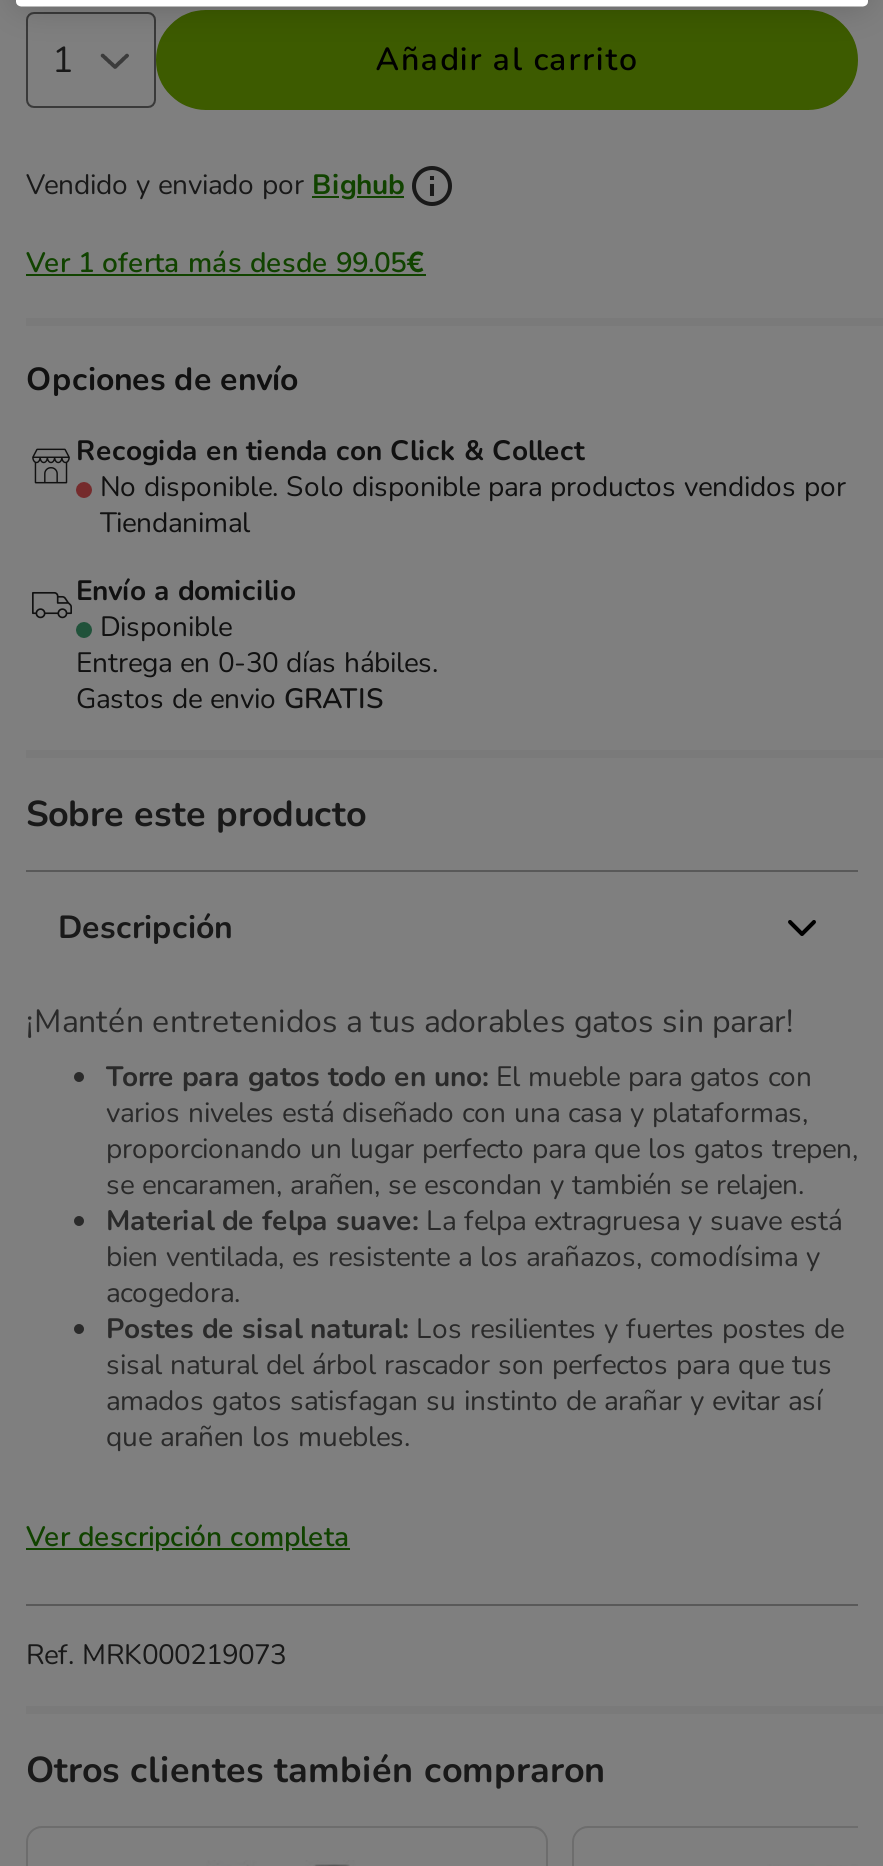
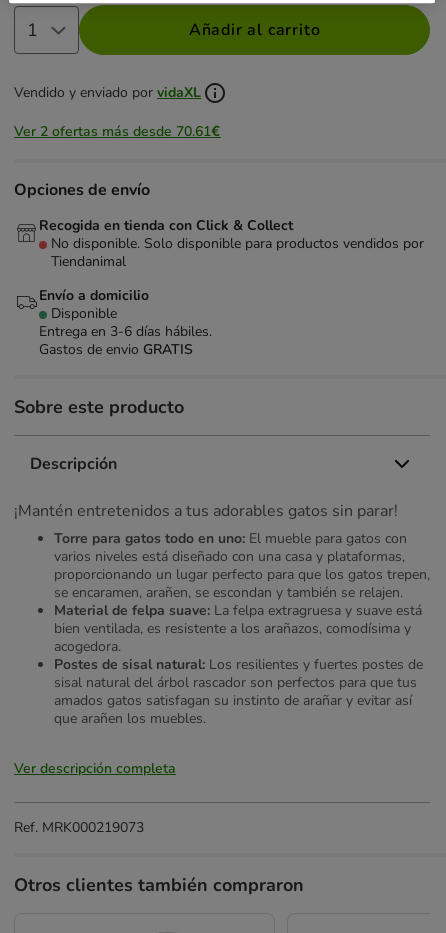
[26,166,404,204] Vendido y enviado por Bighub -> [14,83,201,102] Vendido y enviado por vidaXL
[26,244,426,282] Ver 1 oferta más desde 99.05€ -> [14,122,221,141] Ver 2 ofertas más desde 70.61€
[76,644,438,682] Entrega en 0-30 días hábiles. -> [39,322,212,341] Entrega en 3-6 días hábiles.

